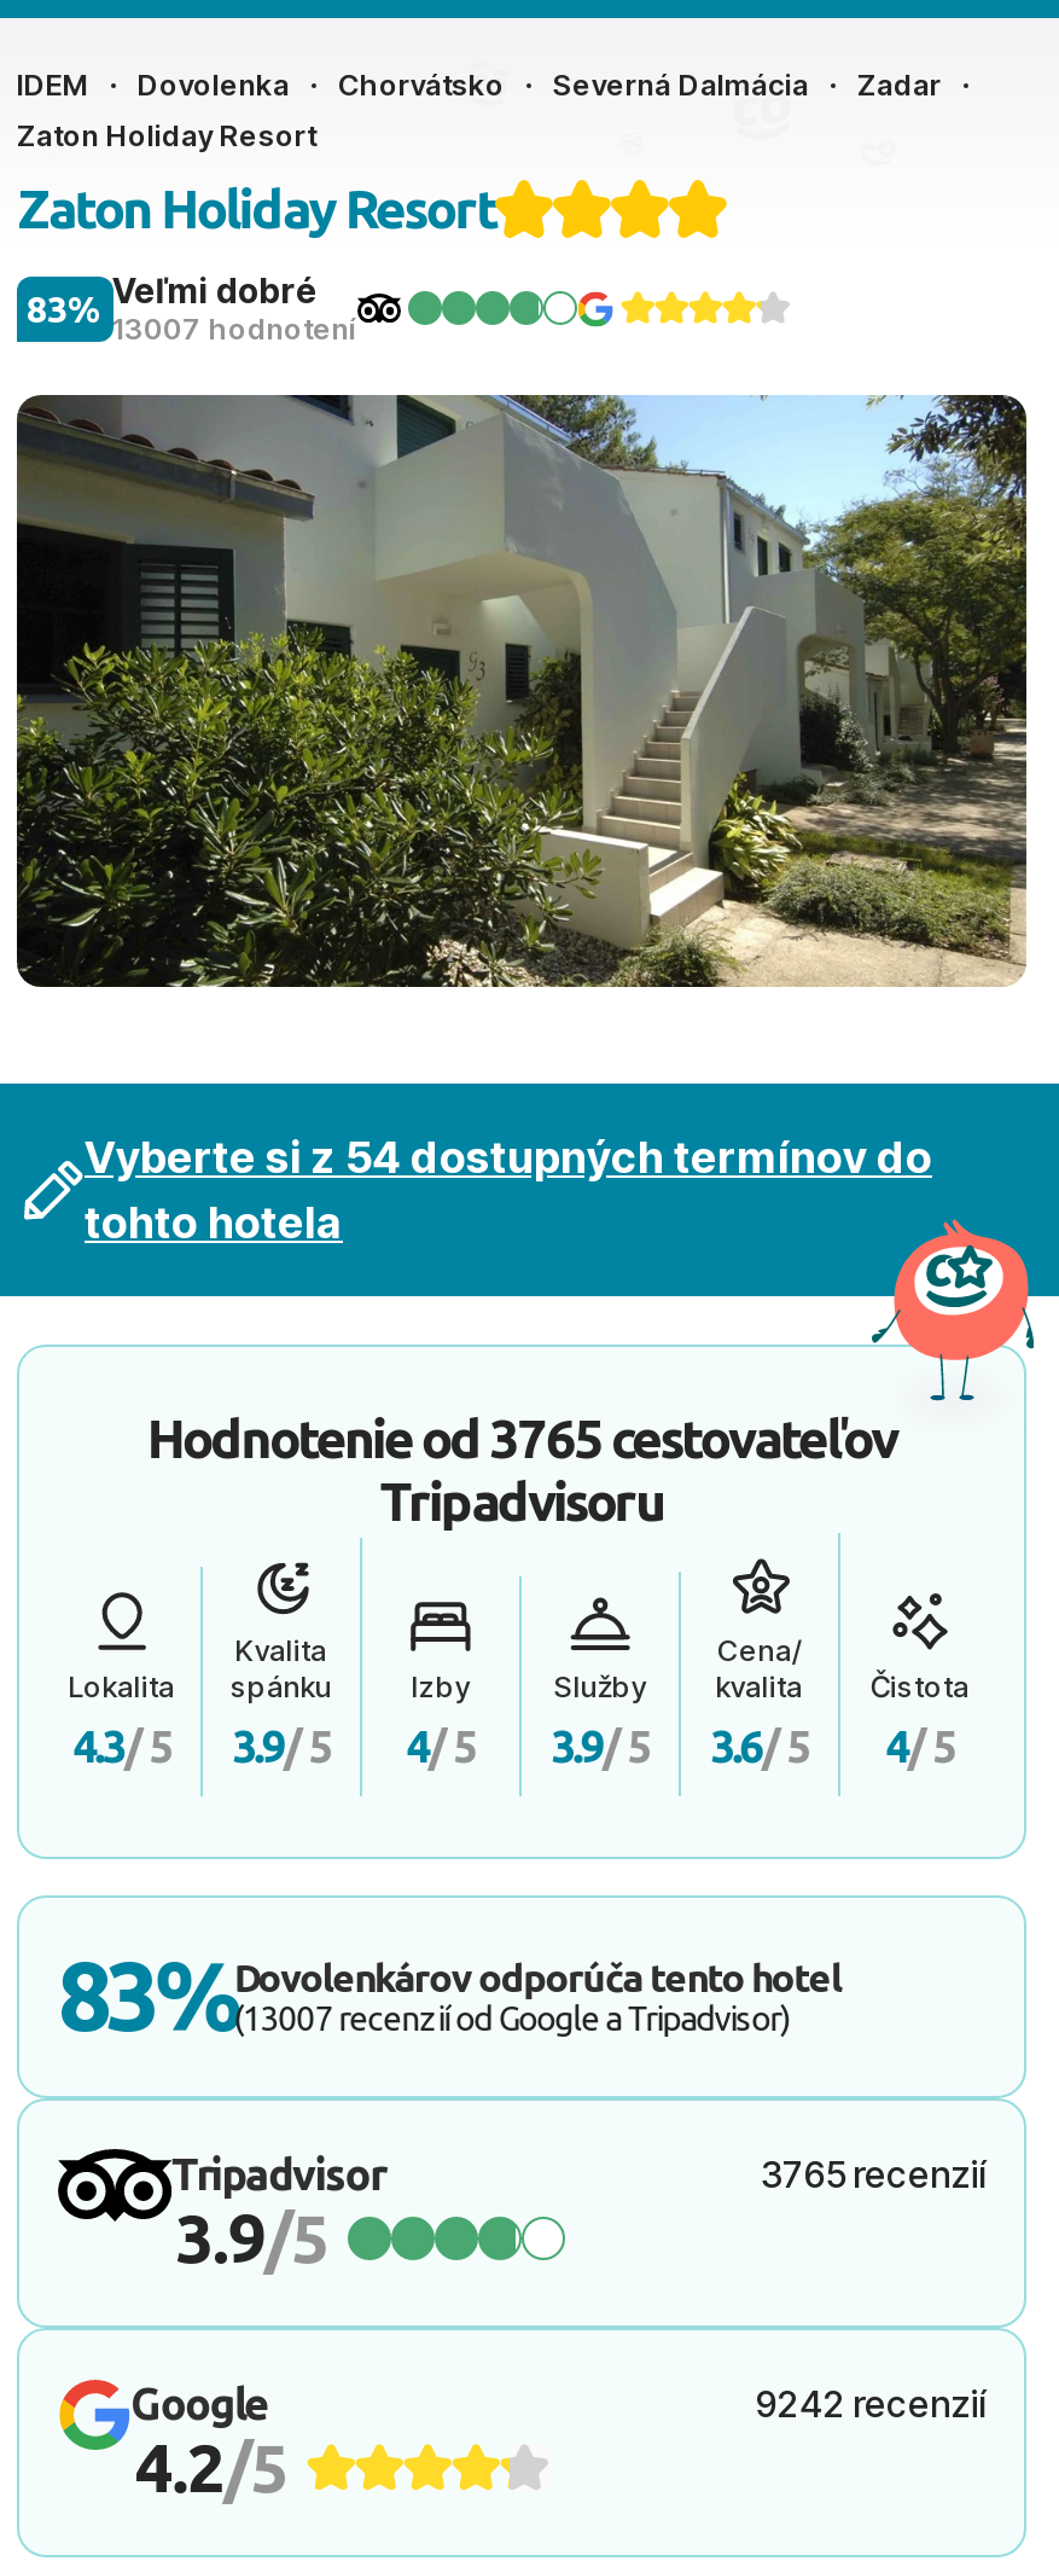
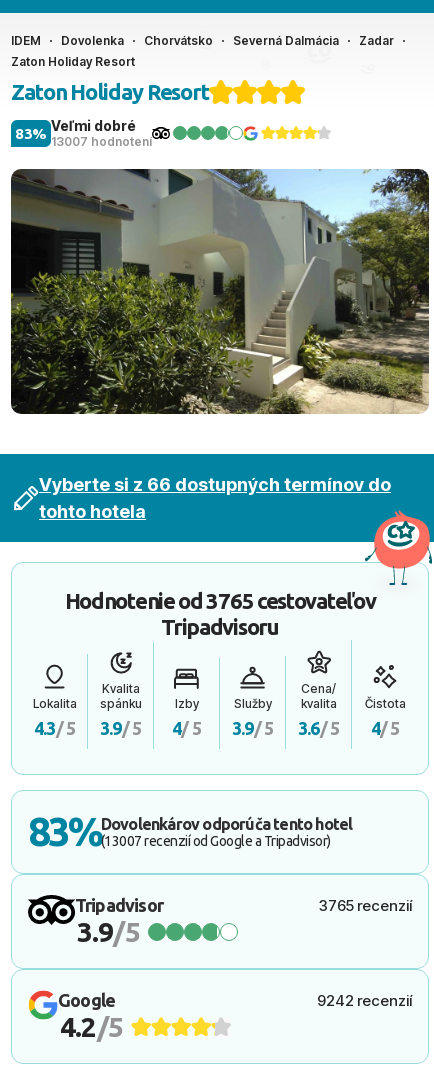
[85,1132,932,1183] Vyberte si z 54 dostupných termínov do -> [39,474,391,495] Vyberte si z 66 dostupných termínov do

